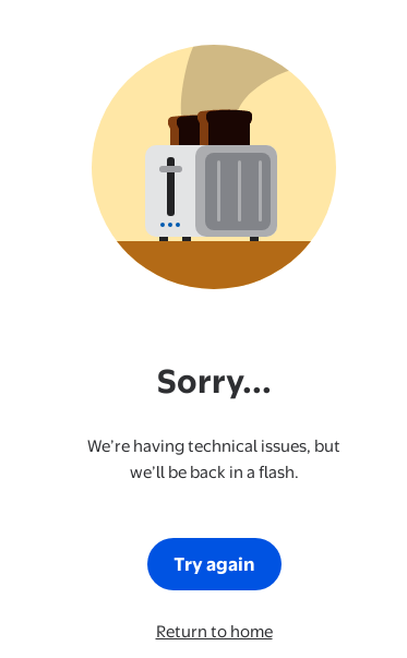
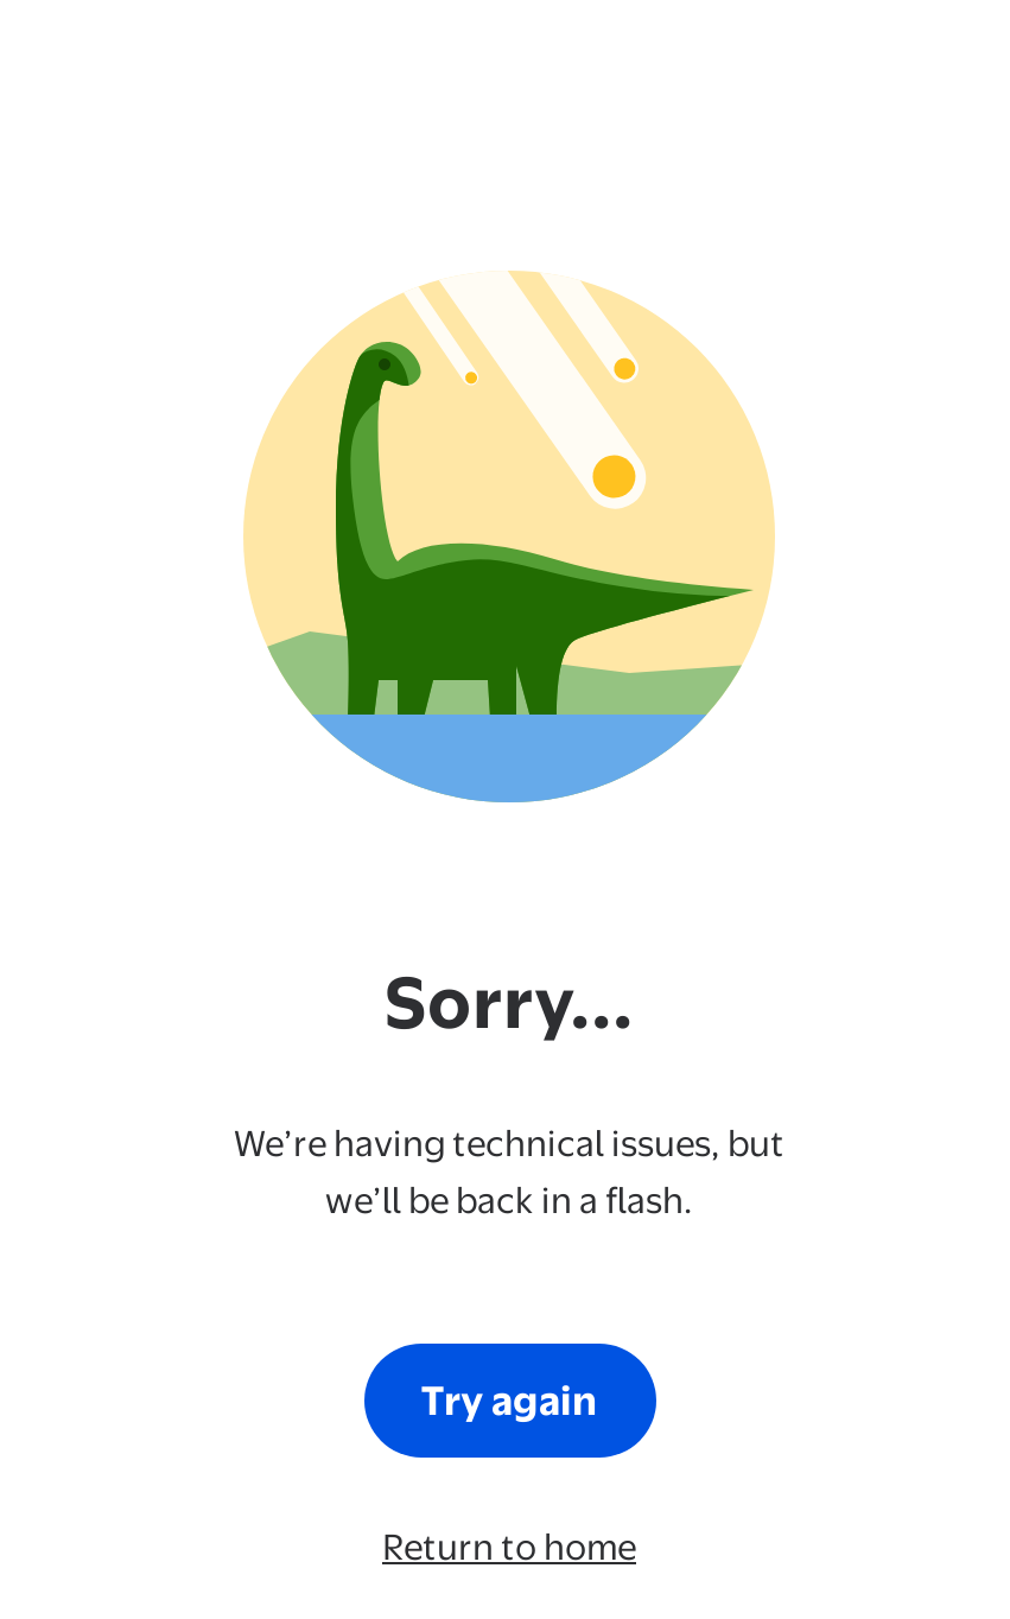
[104,45,322,290] [image] -> [267,273,751,805] [image]

